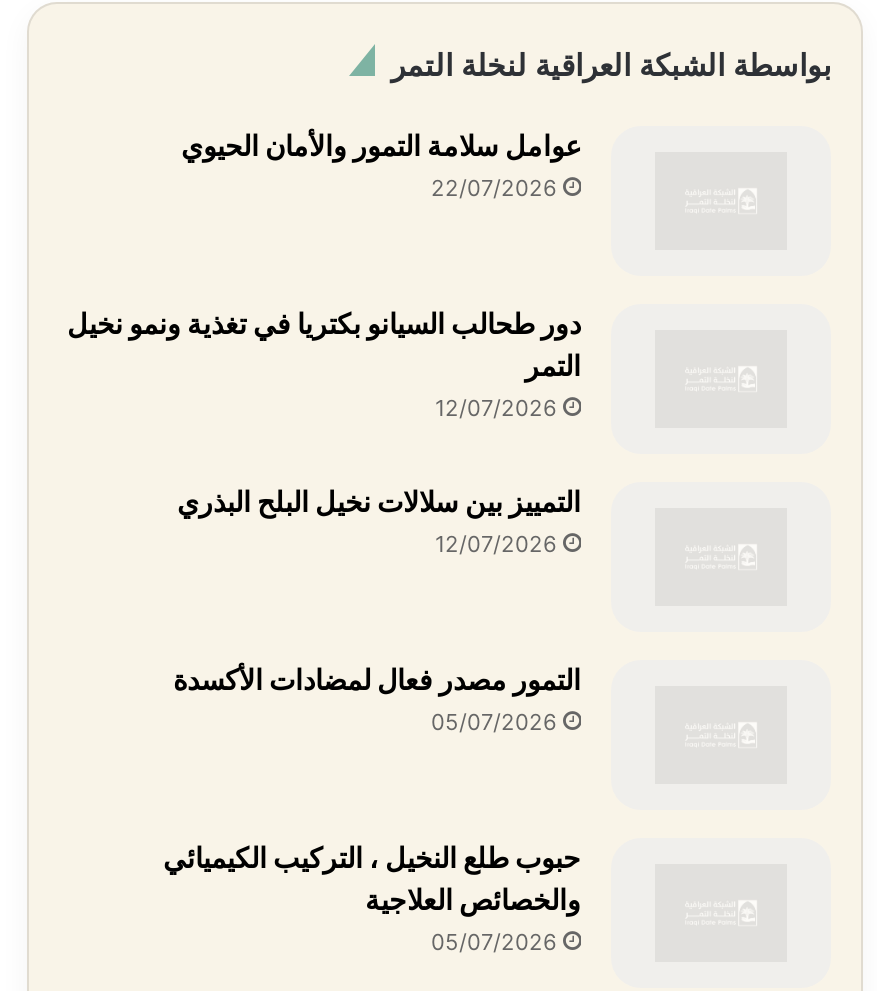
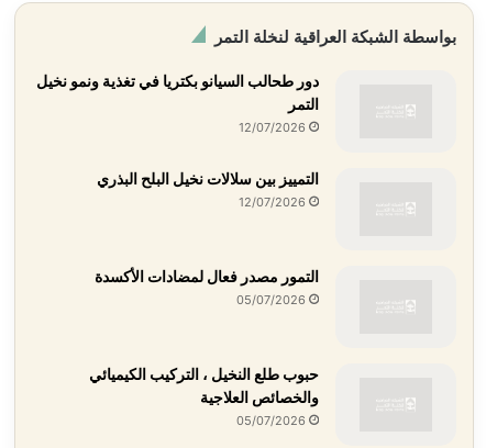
[181,129,581,203] عوامل سلامة التمور والأمان الحيوي | 22/07/2026 -> none

